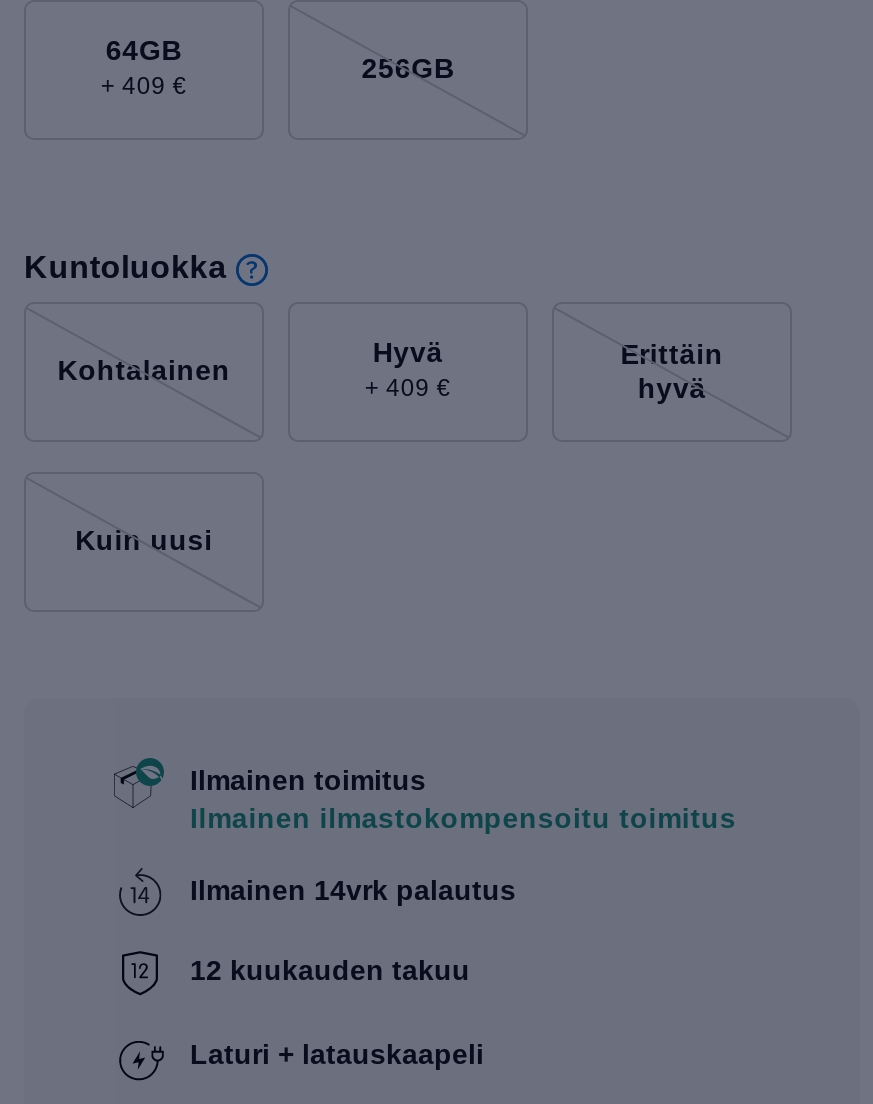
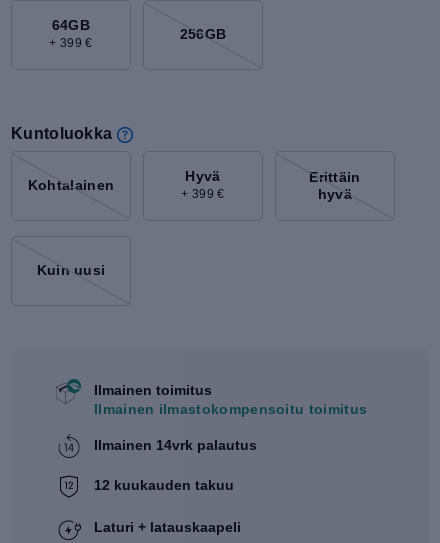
[101,73,187,101] + 409 € -> [49,36,93,50] + 399 €
[365,374,451,402] + 409 € -> [181,187,225,201] + 399 €

